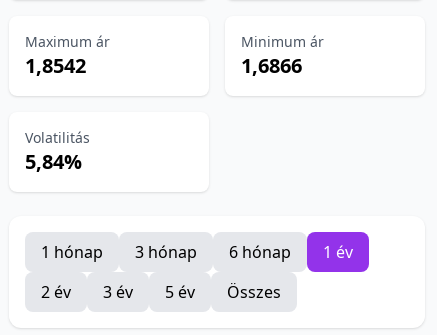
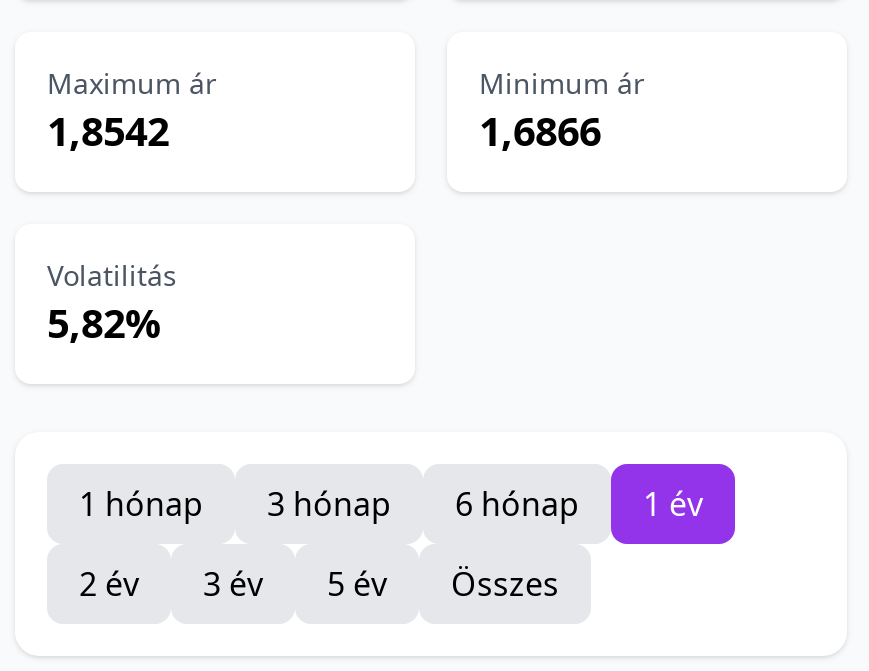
[25,148,82,175] 5,84% -> [47,296,161,350] 5,82%

